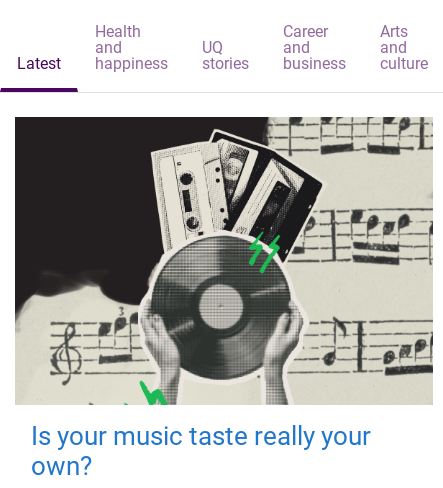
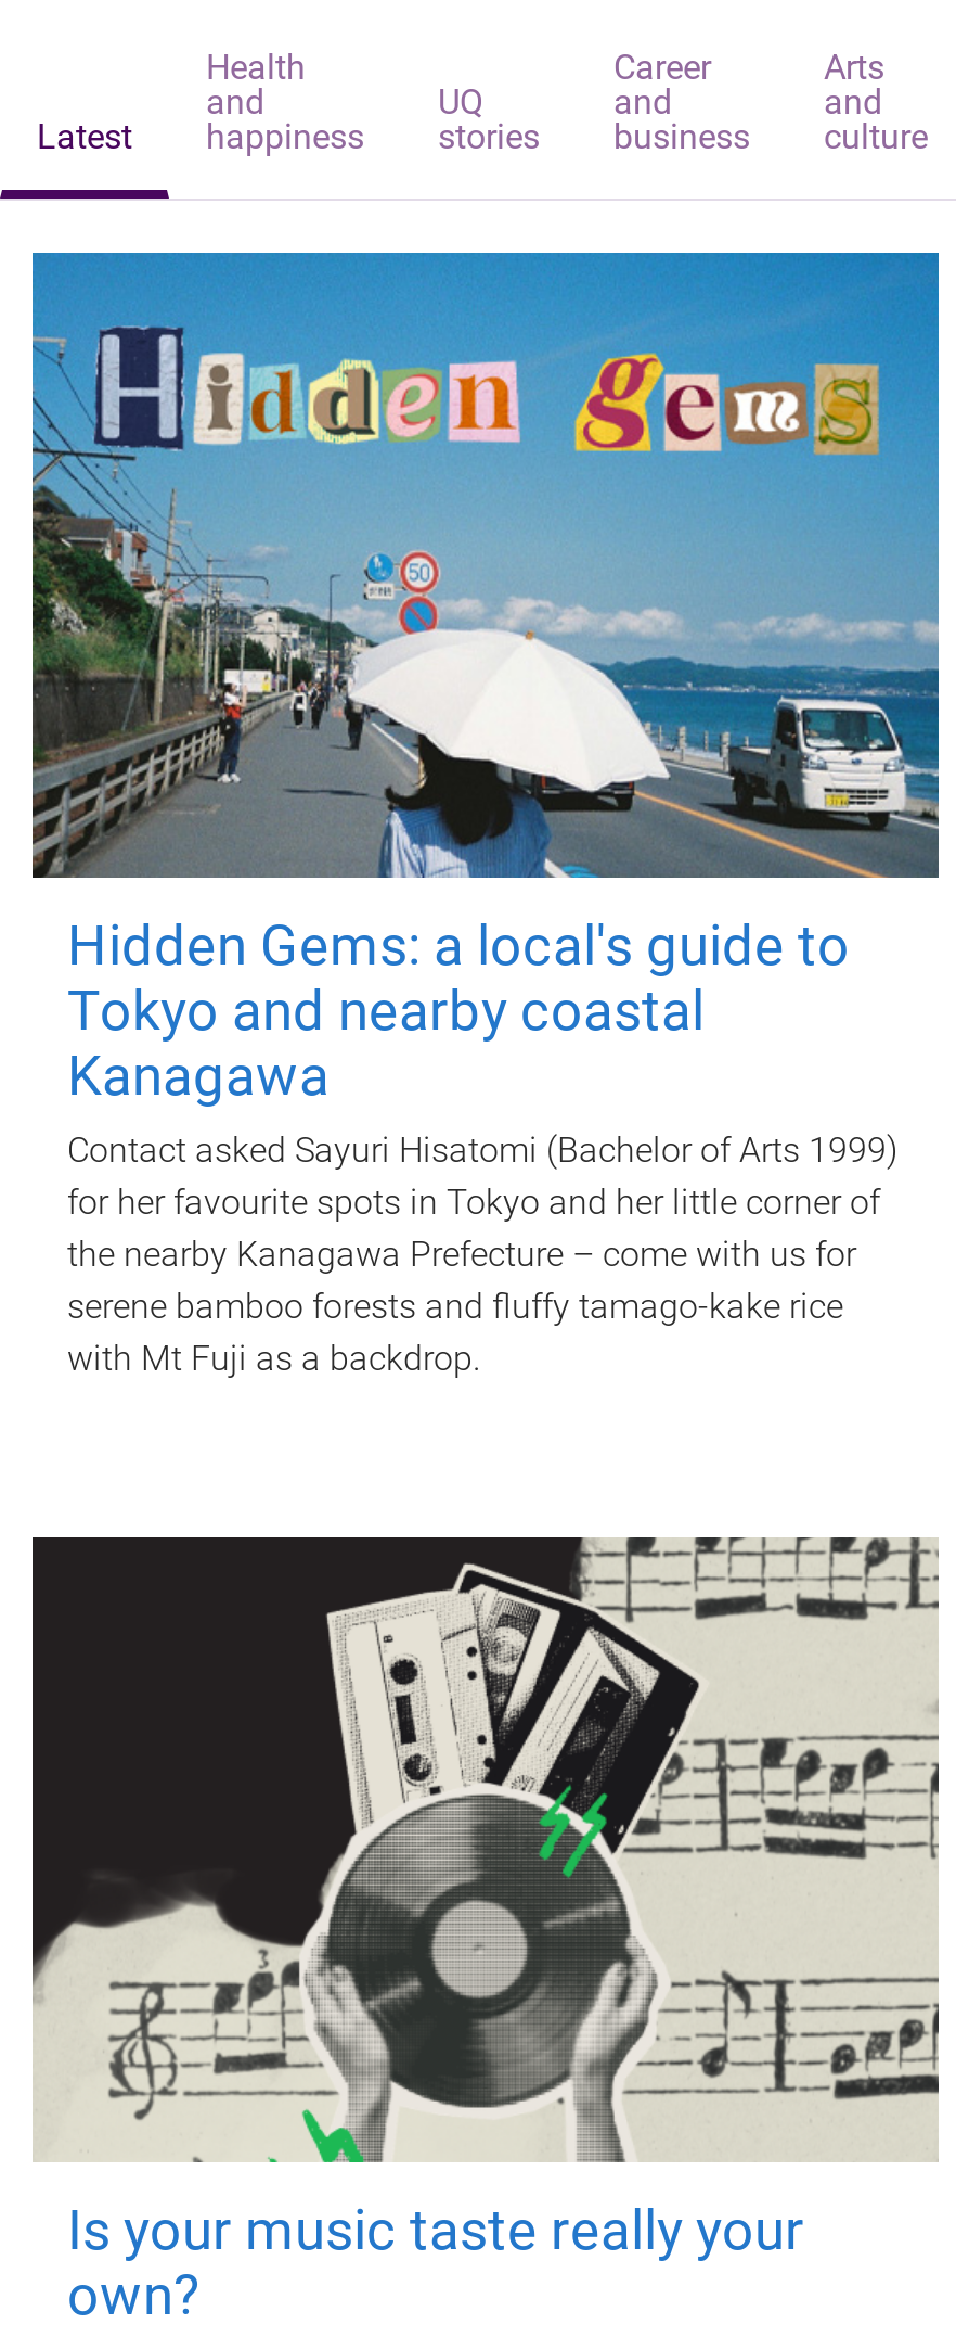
none -> [30,251,941,1379] [image] | Hidden Gems: a local's guide to | Tokyo and nearby coastal | Kanagawa | Contact asked Sayuri Hisatomi (Bachelor of Arts 1999) | for her favourite spots in Tokyo and her little corner of | the nearby Kanagawa Prefecture – come with us for | serene bamboo forests and fluffy tamago-kake rice | with Mt Fuji as a backdrop.

